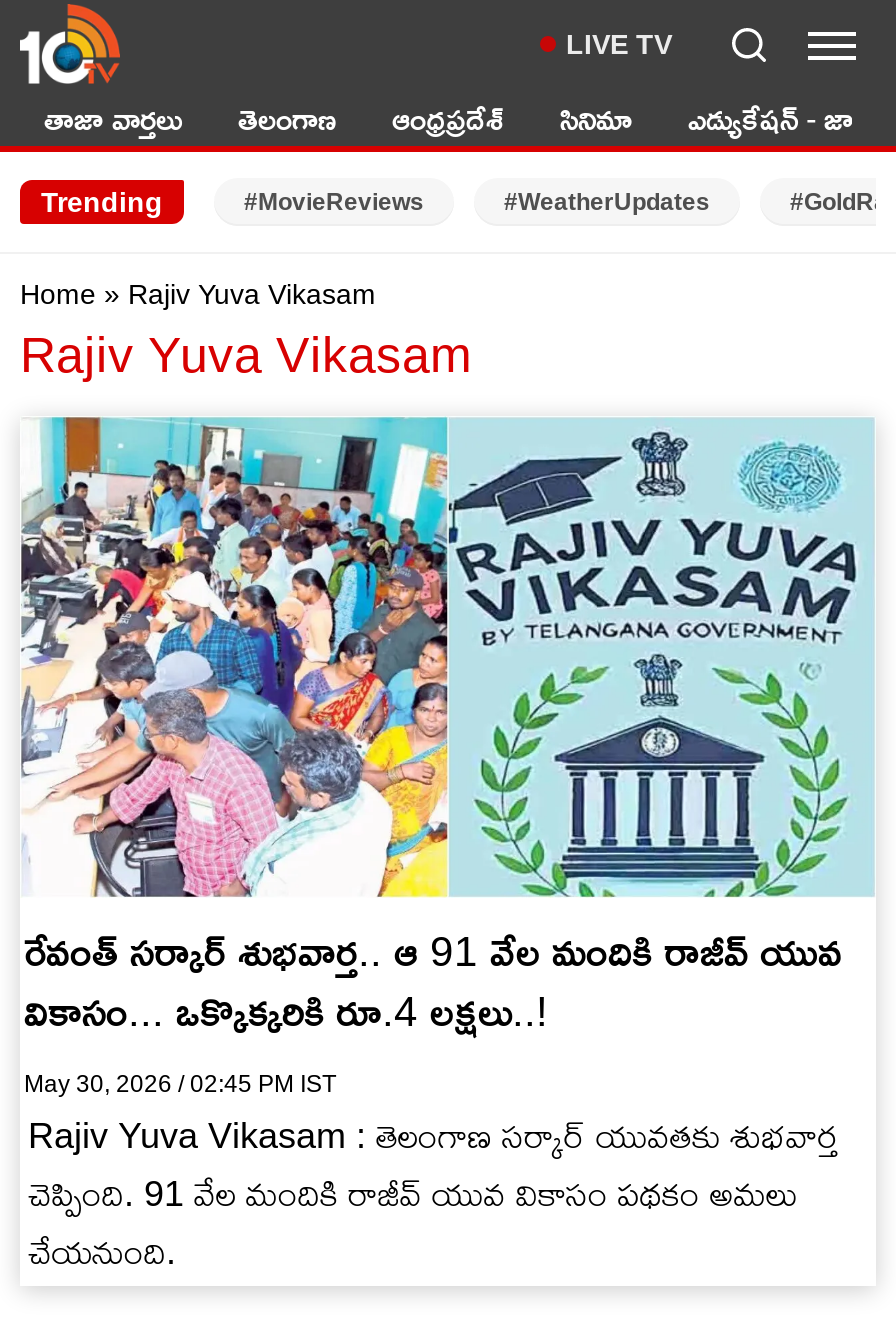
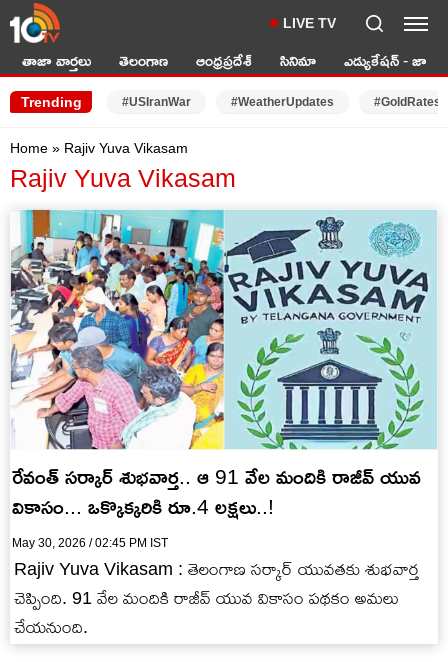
[244,188,424,216] #MovieReviews -> [122,95,191,109] #USIranWar

